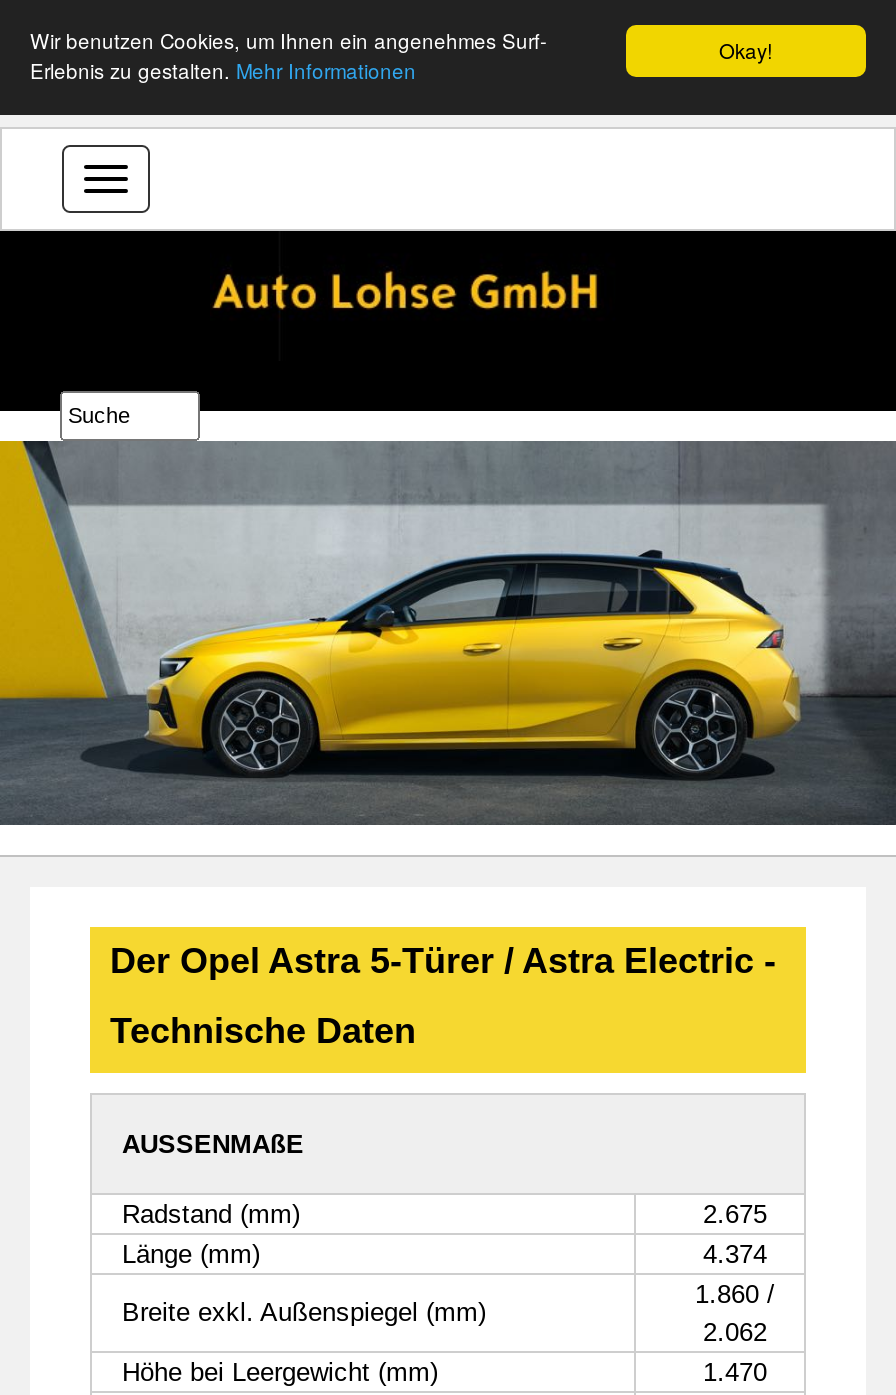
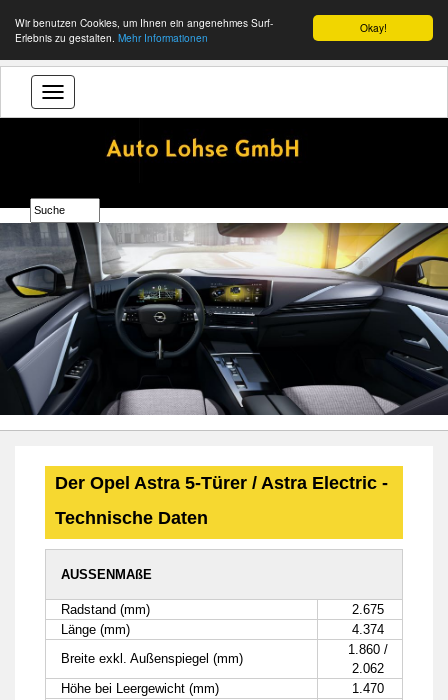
[6,439,890,825] [image] -> [3,222,445,415] [image]

